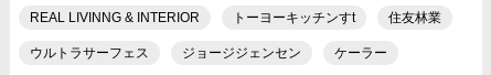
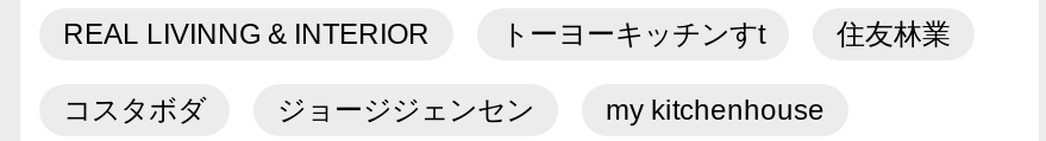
[30,45,149,60] ウルトラサーフェス -> [63,93,206,126] コスタボダ
[334,45,387,60] ケーラー -> [606,93,825,126] my kitchenhouse

